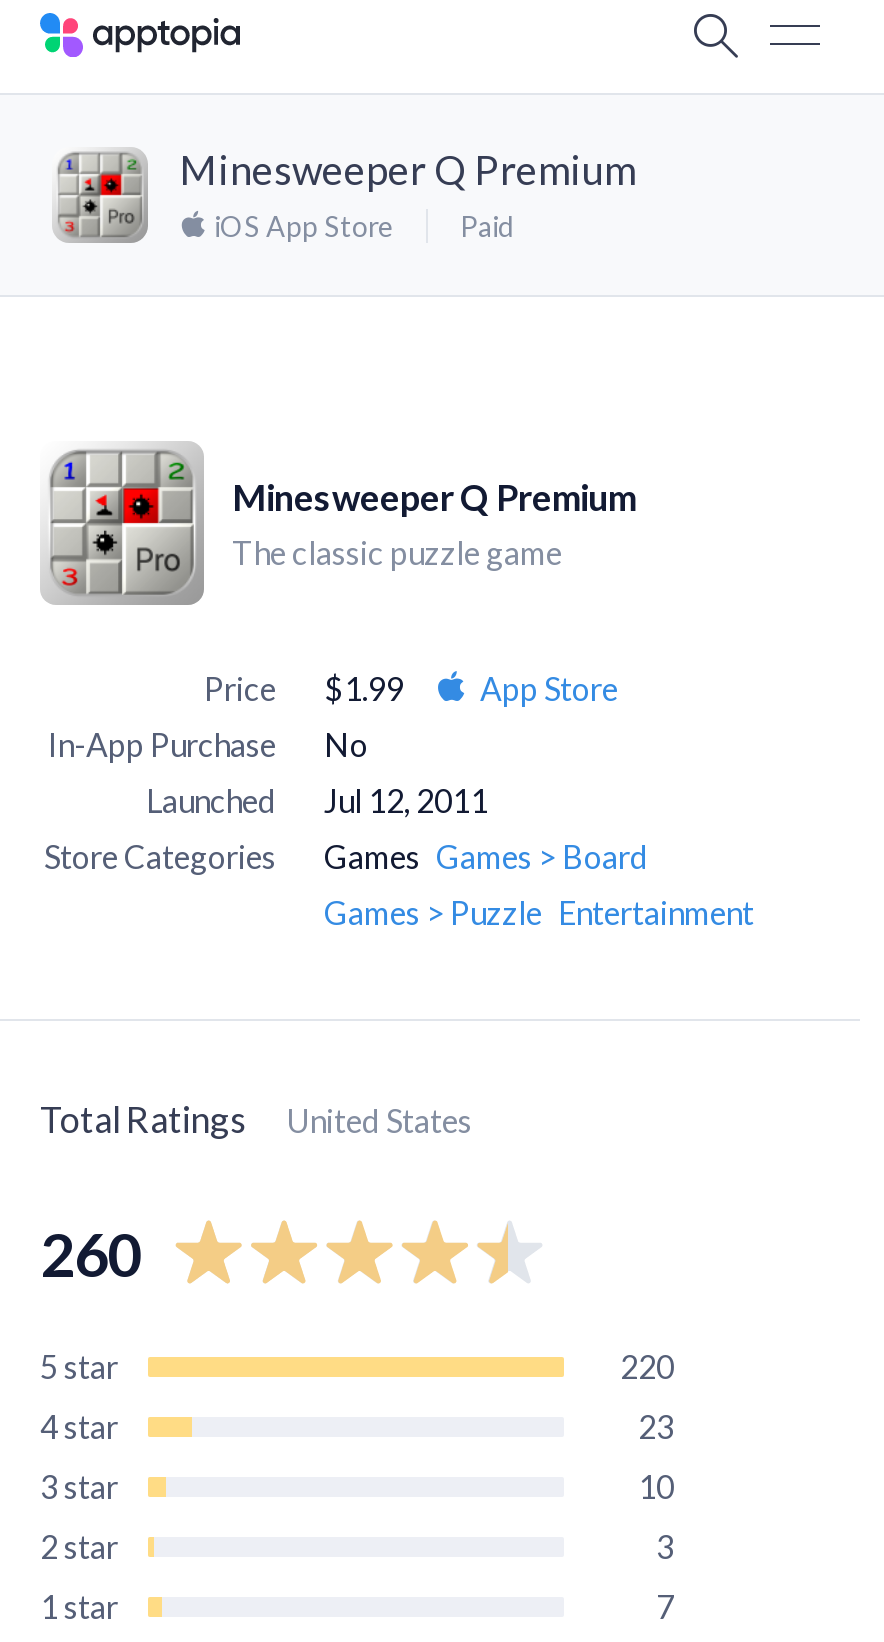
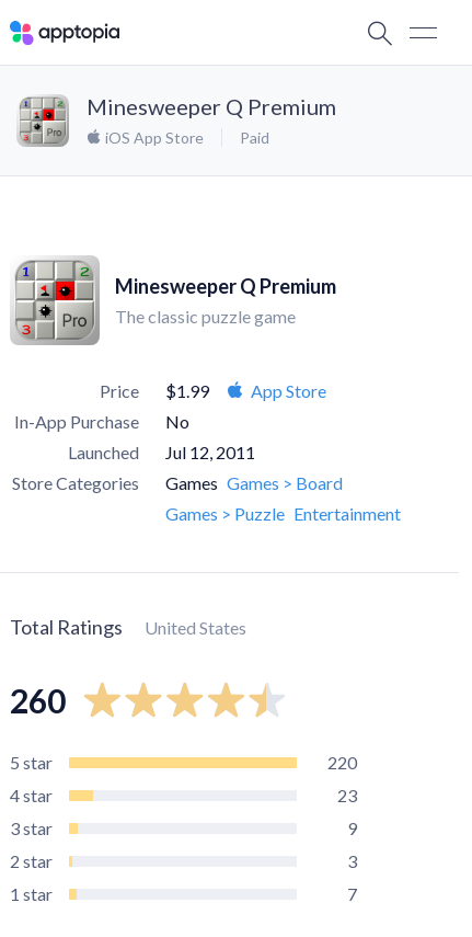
[638,1467,674,1505] 10 -> [347,818,357,838] 9

